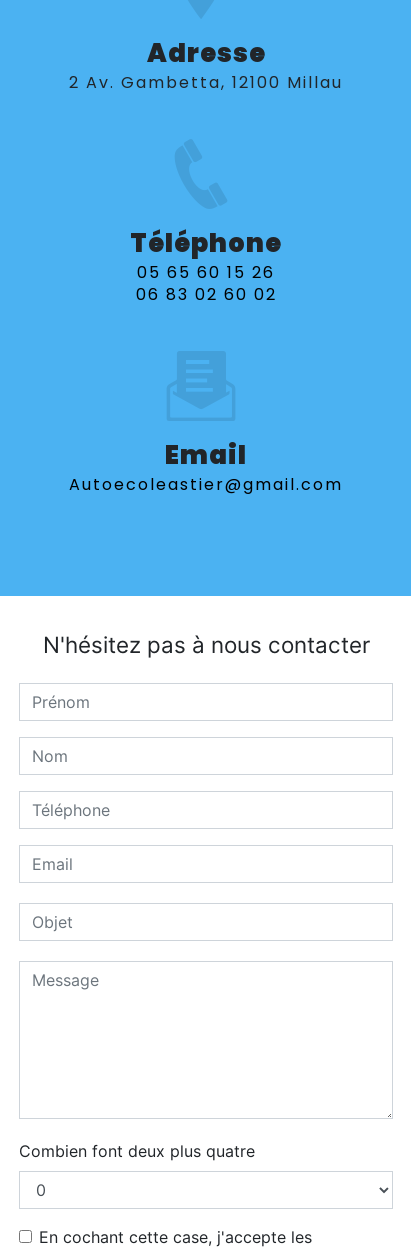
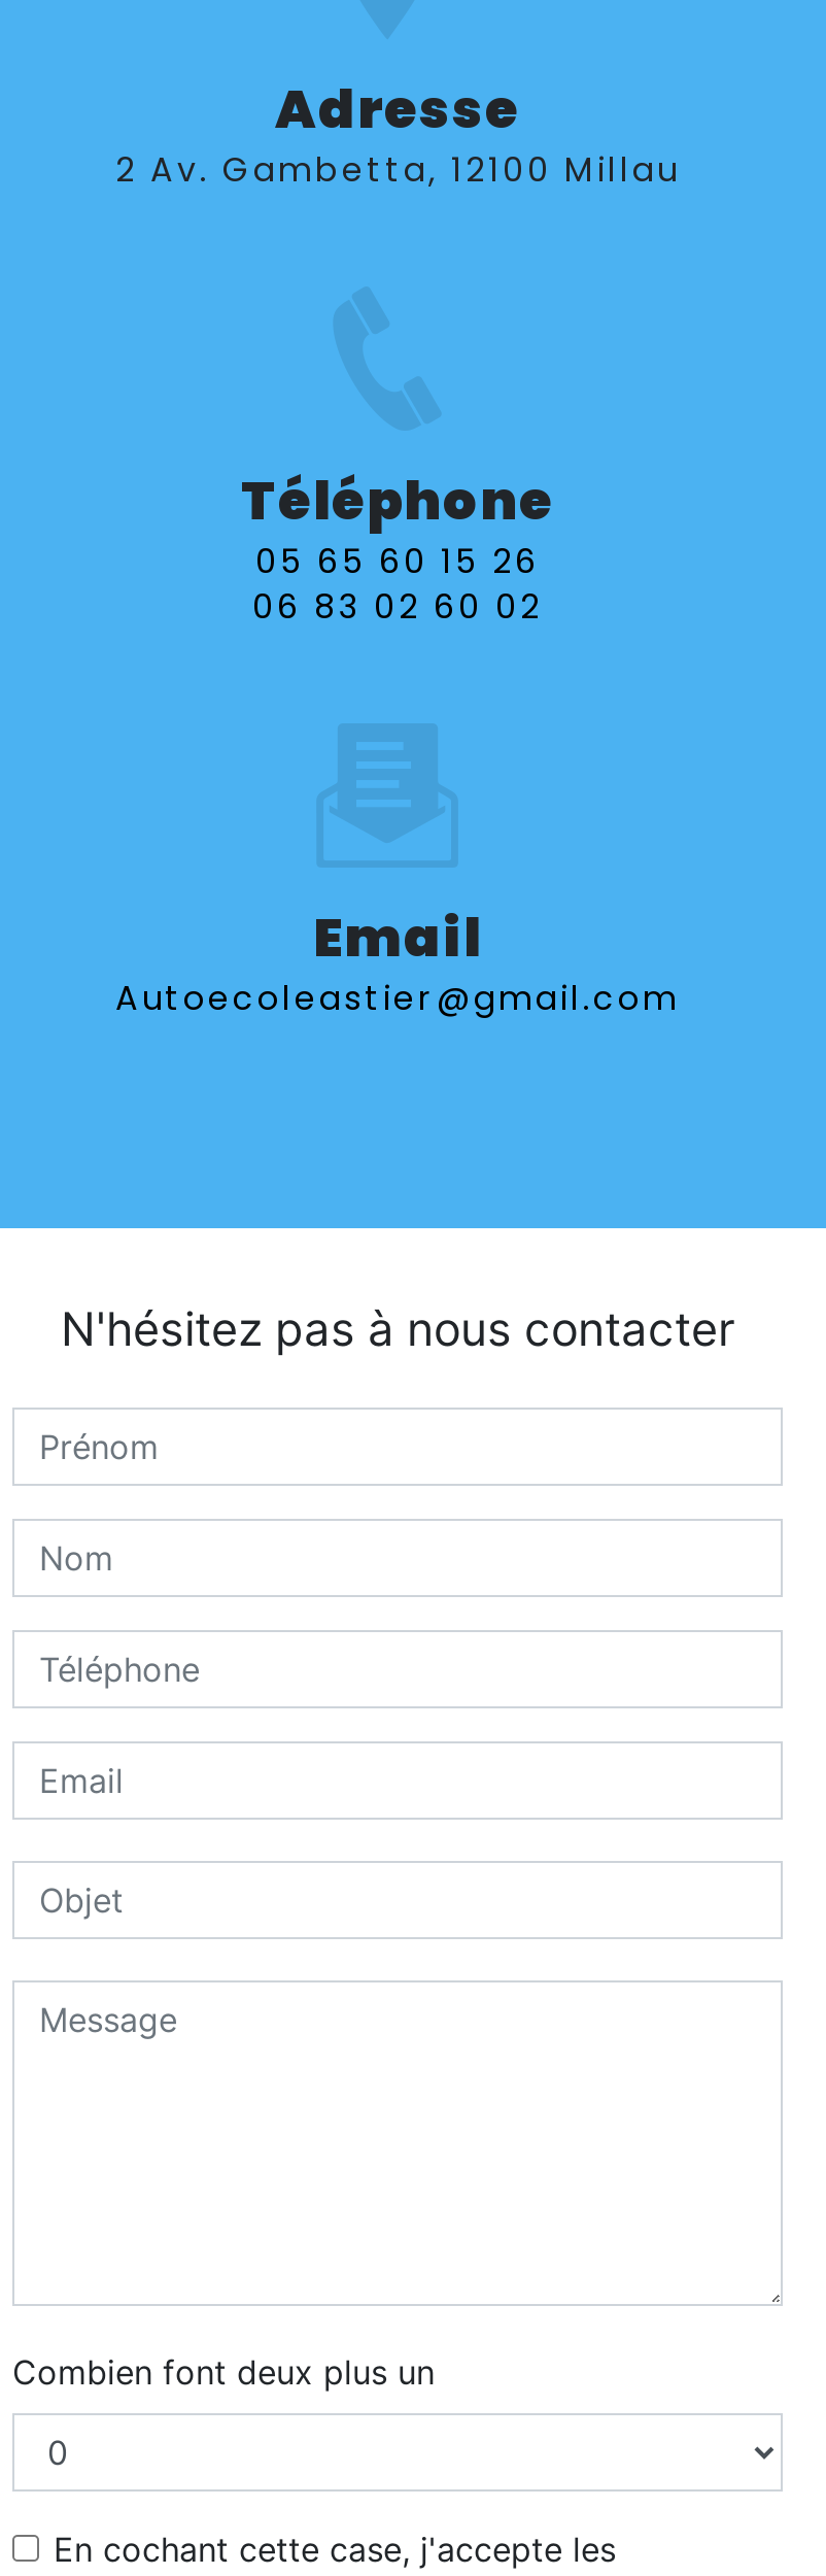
[19,1141,255,1161] Combien font deux plus quatre -> [12,2352,435,2393] Combien font deux plus un

